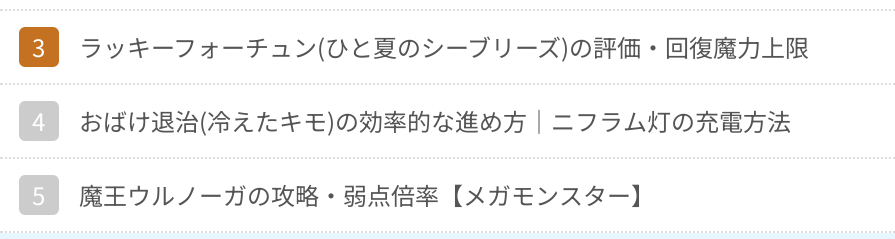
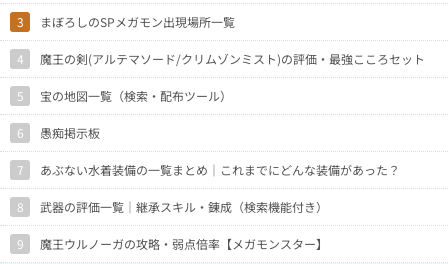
[79,29,809,63] ラッキーフォーチュン(ひと夏のシーブリーズ)の評価・回復魔力上限 -> [40,13,235,30] まぼろしのSPメガモン出現場所一覧
[79,103,791,137] おばけ退治(冷えたキモ)の効率的な進め方｜ニフラム灯の充電方法 -> [40,50,425,67] 魔王の剣(アルテマソード/クリムゾンミスト)の評価・最強こころセット
none -> [16,87,400,252] 宝の地図一覧（検索・配布ツール） | 6 | 愚痴掲示板 | 7 | あぶない水着装備の一覧まとめ｜これまでにどんな装備があった？ | 8 | 武器の評価一覧｜継承スキル・錬成（検索機能付き） | 9

